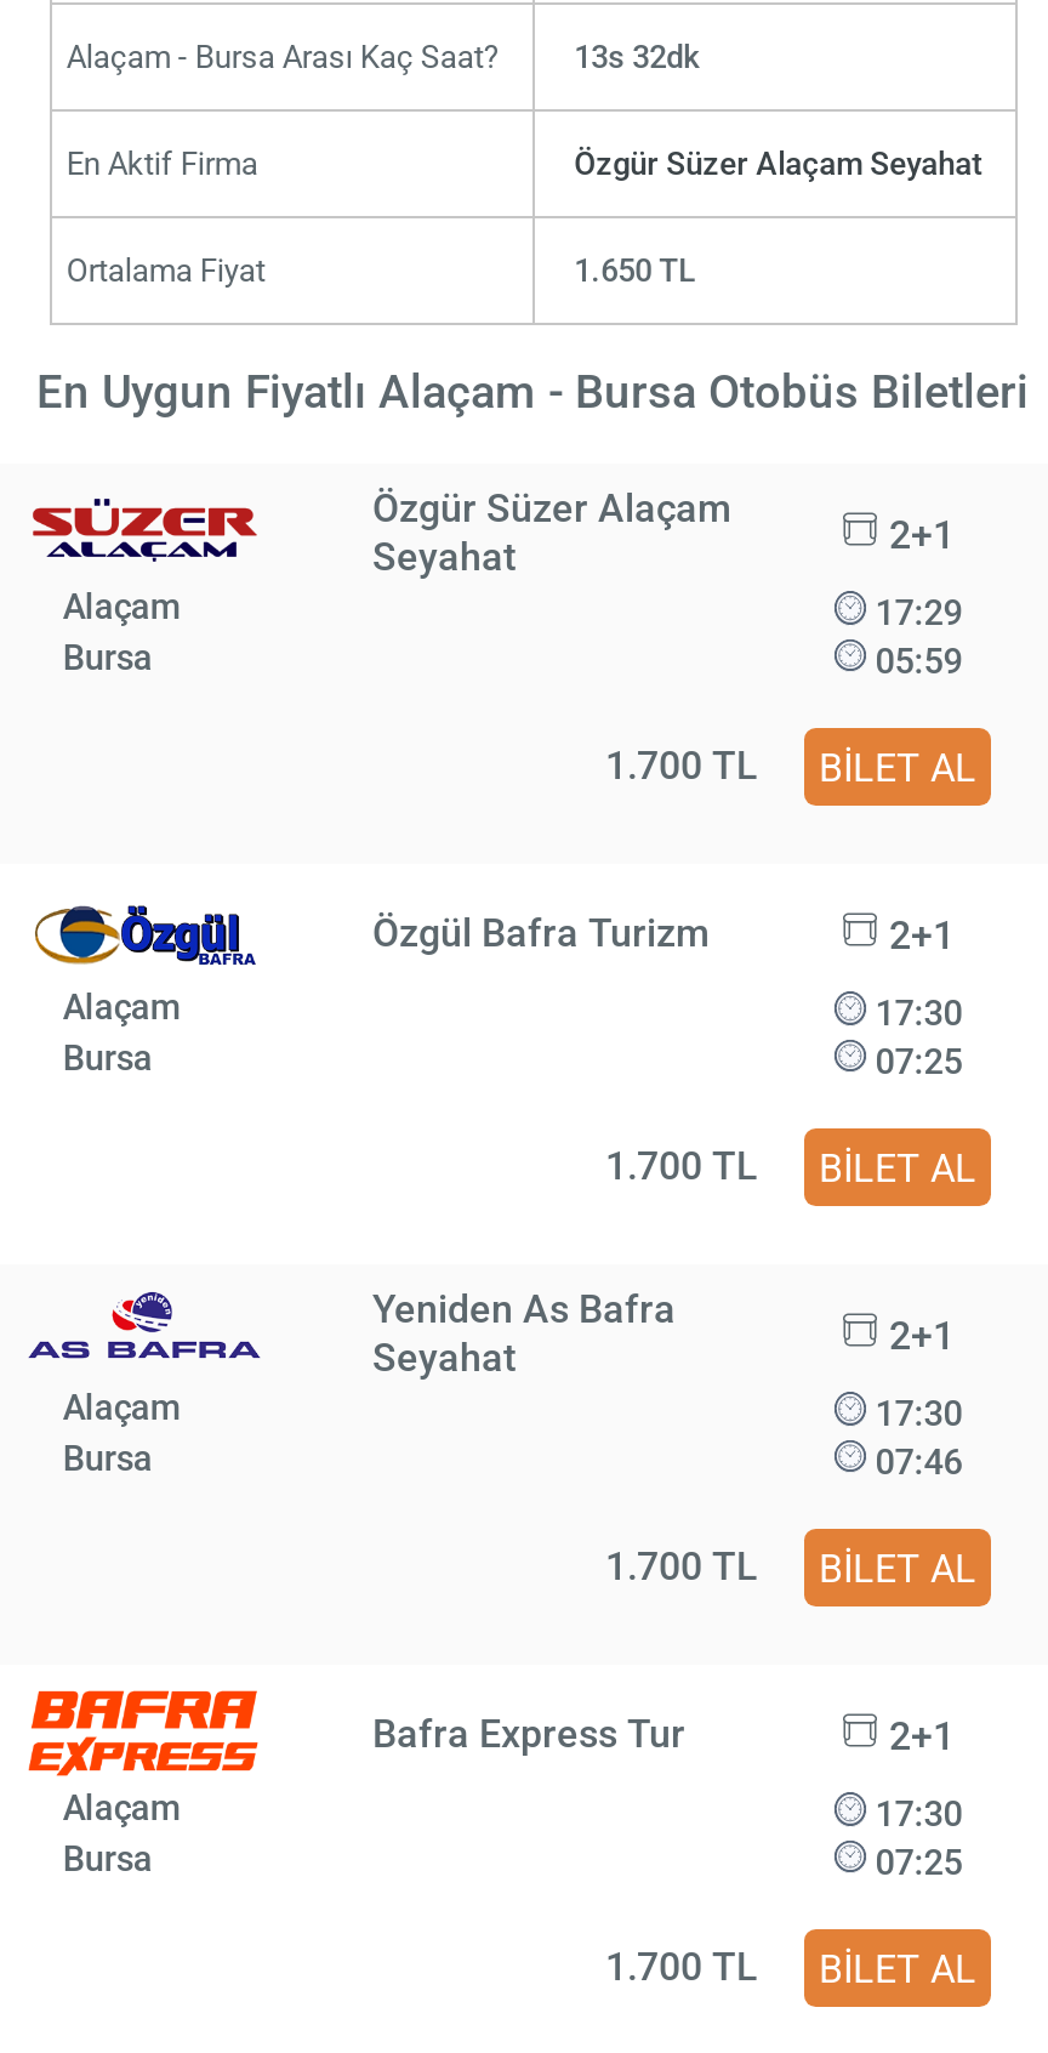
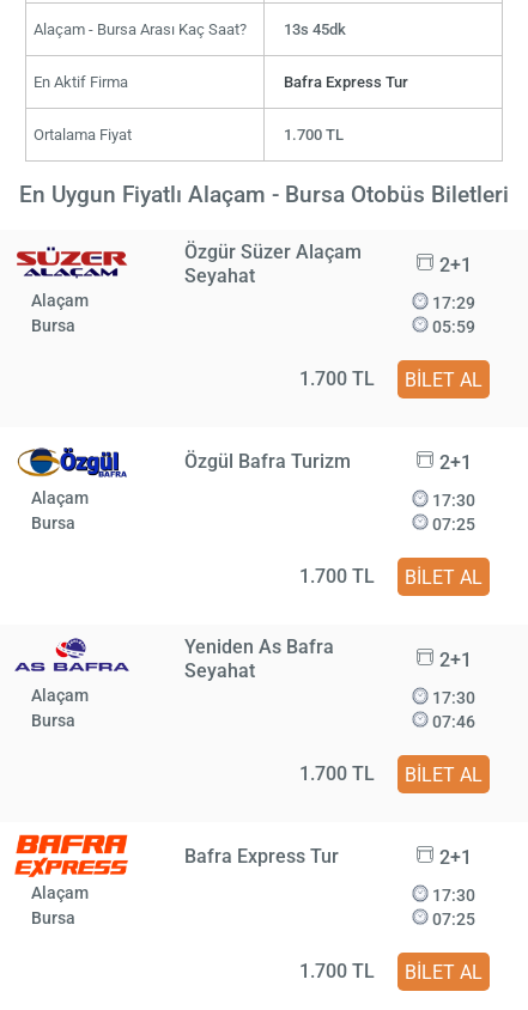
[574,39,700,75] 13s 32dk -> [284,20,346,38] 13s 45dk
[574,145,982,182] Özgür Süzer Alaçam Seyahat -> [284,73,408,91] Bafra Express Tur
[574,252,695,289] 1.650 TL -> [284,126,344,143] 1.700 TL

